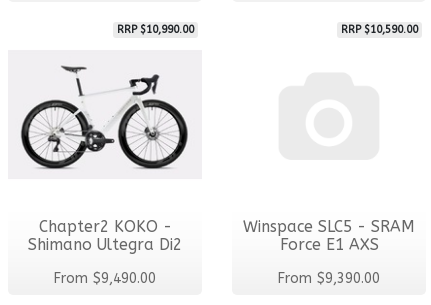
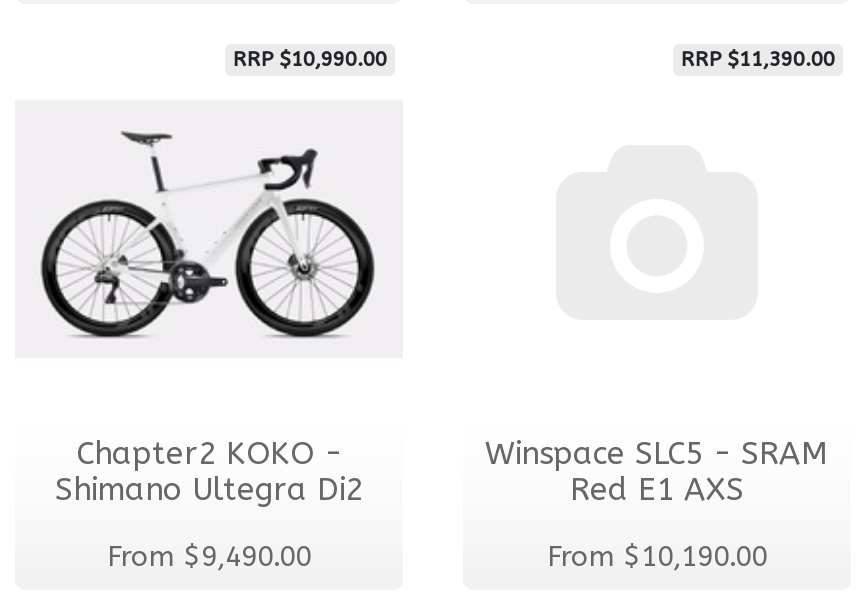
[341,23,418,36] RRP $10,590.00 -> [681,46,835,72] RRP $11,390.00
[279,236,378,254] Force E1 AXS -> [570,472,744,508] Red E1 AXS
[278,270,380,287] From $9,390.00 -> [547,540,767,574] From $10,190.00

